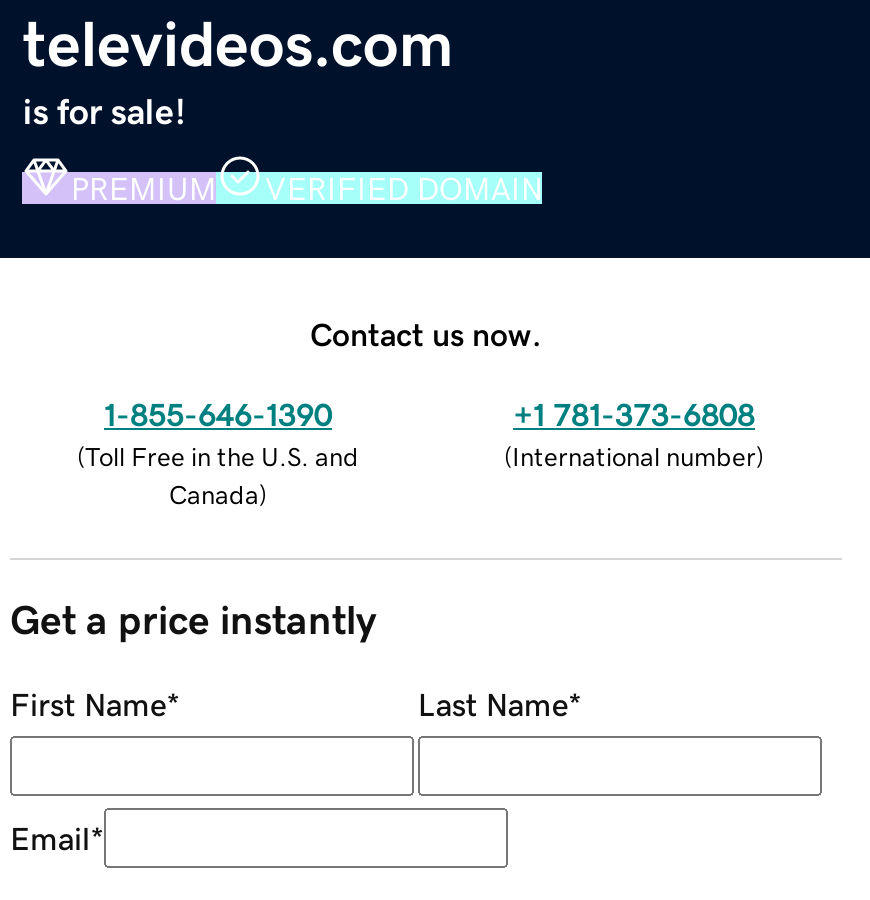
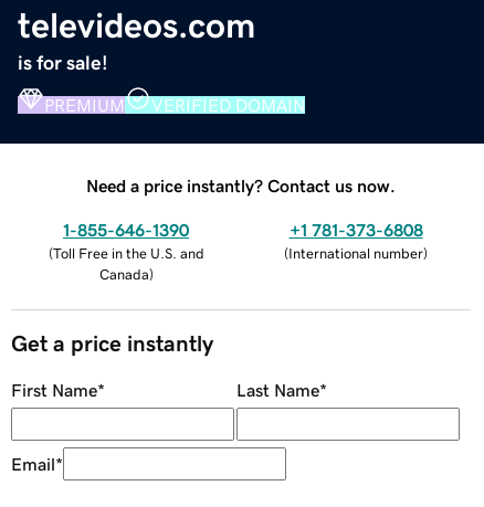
[310,317,542,349] Contact us now. -> [86,176,396,194] Need a price instantly? Contact us now.

